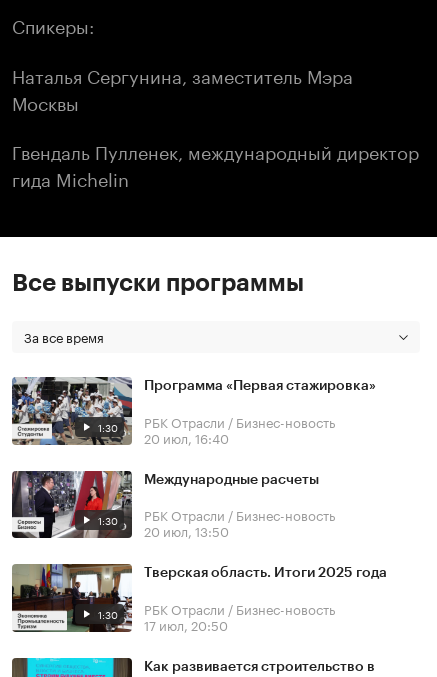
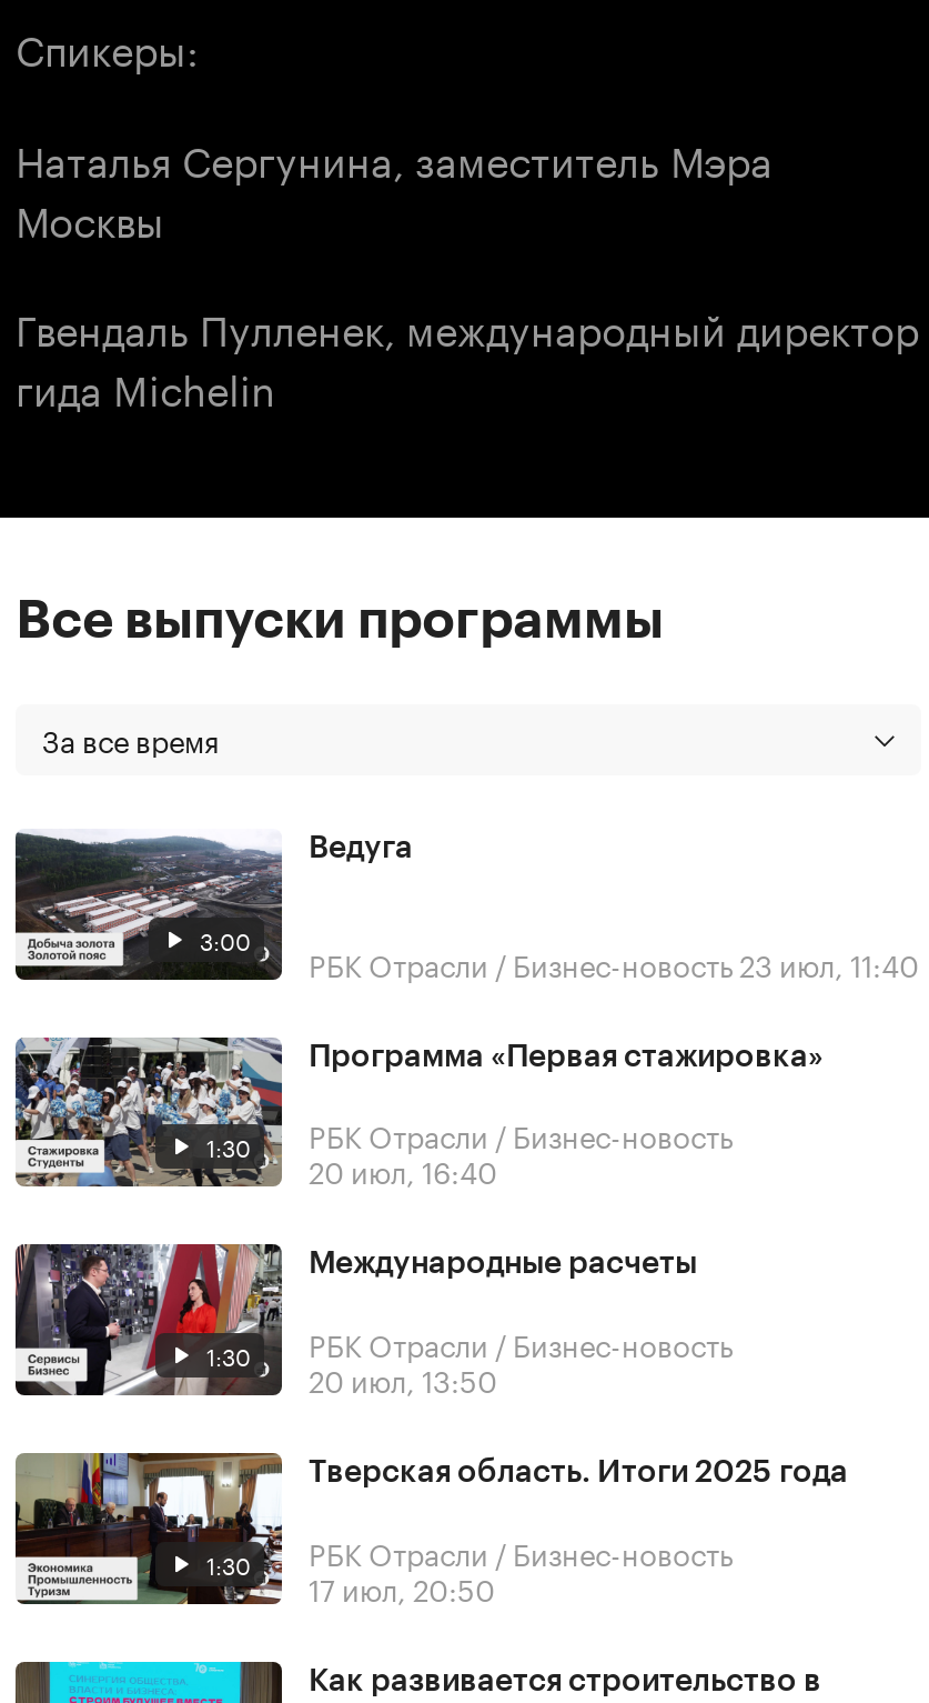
none -> [16,833,282,980] [image] | 3:00
none -> [309,833,919,984] Ведуга | РБК Отрасли / Бизнес-новость 23 июл, 11:40

